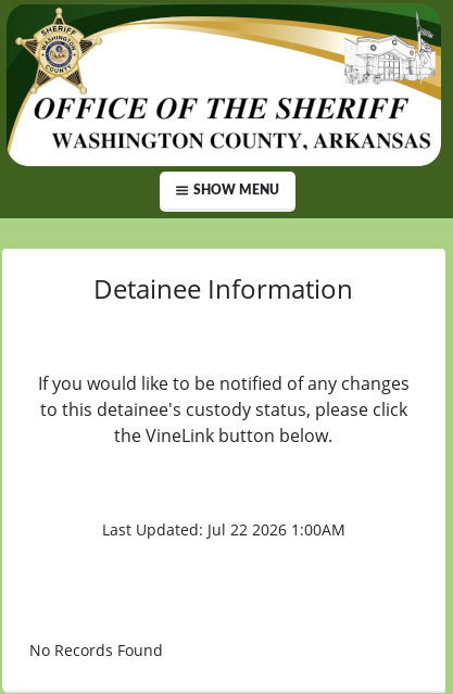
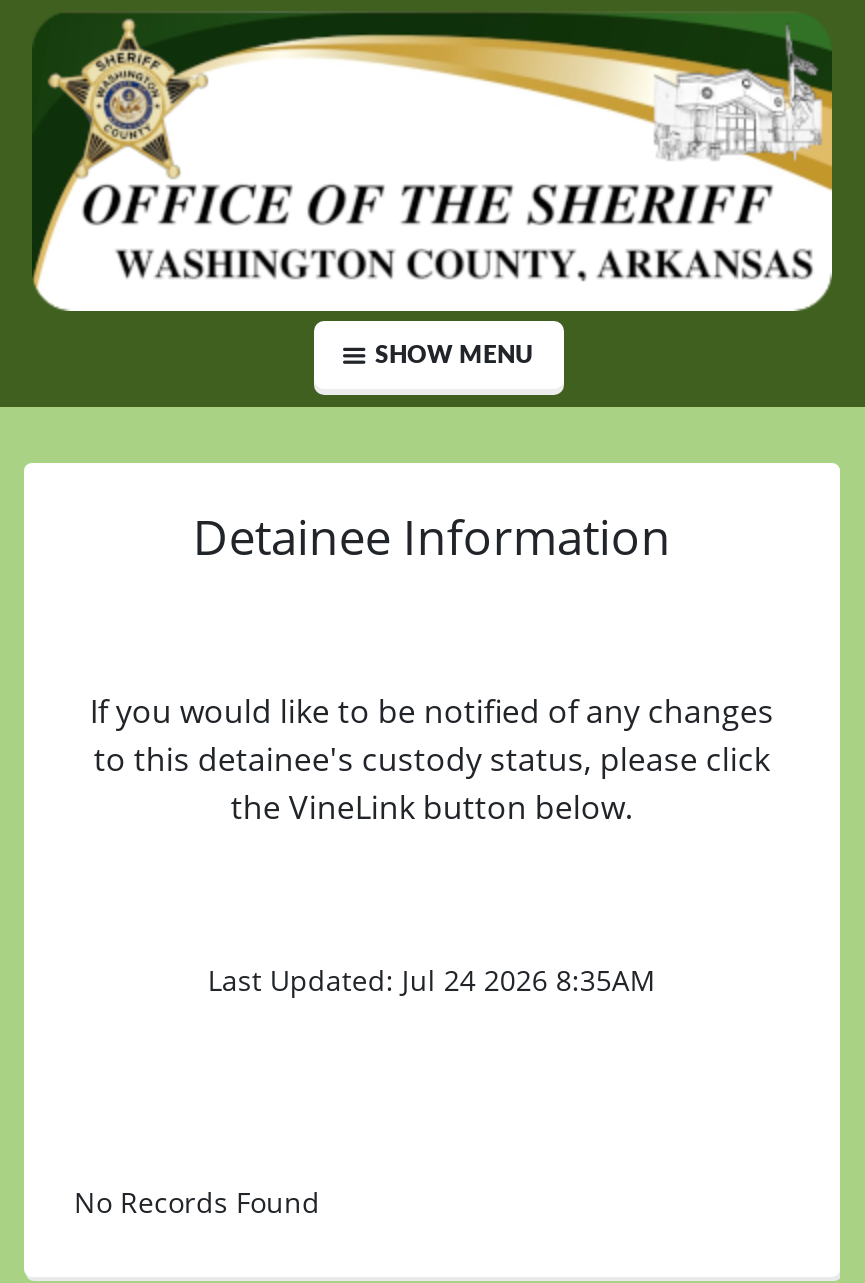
[102,519,345,540] Last Updated: Jul 22 2026 1:00AM -> [208,961,656,999] Last Updated: Jul 24 2026 8:35AM

